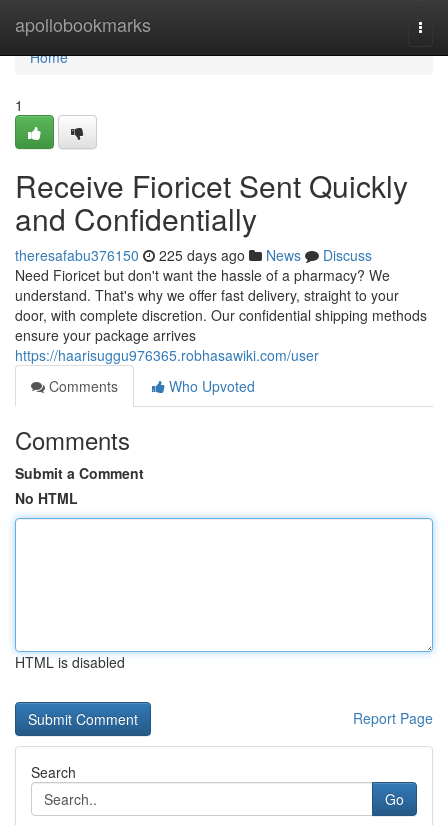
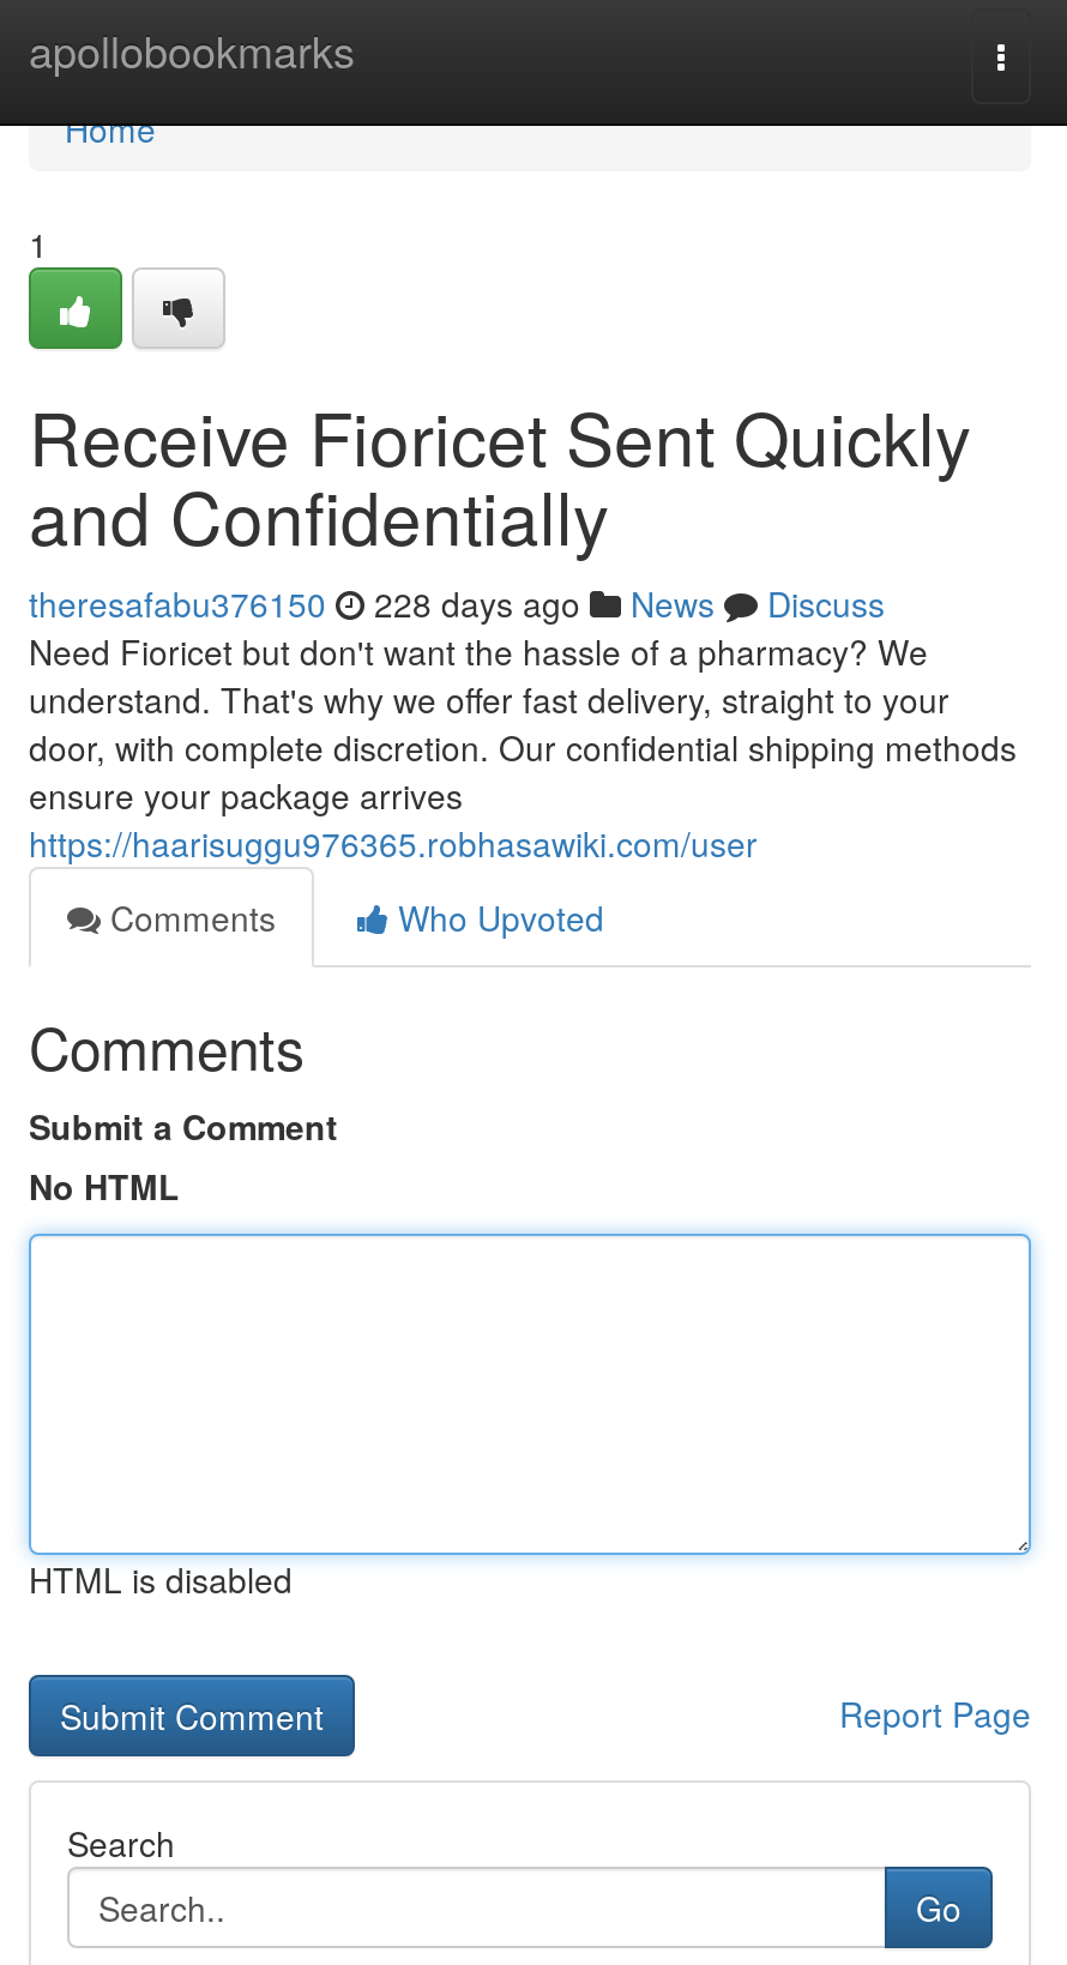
[15,245,372,265] theresafabu376150 225 days ago News Discuss -> [29,579,885,627] theresafabu376150 228 days ago News Discuss

